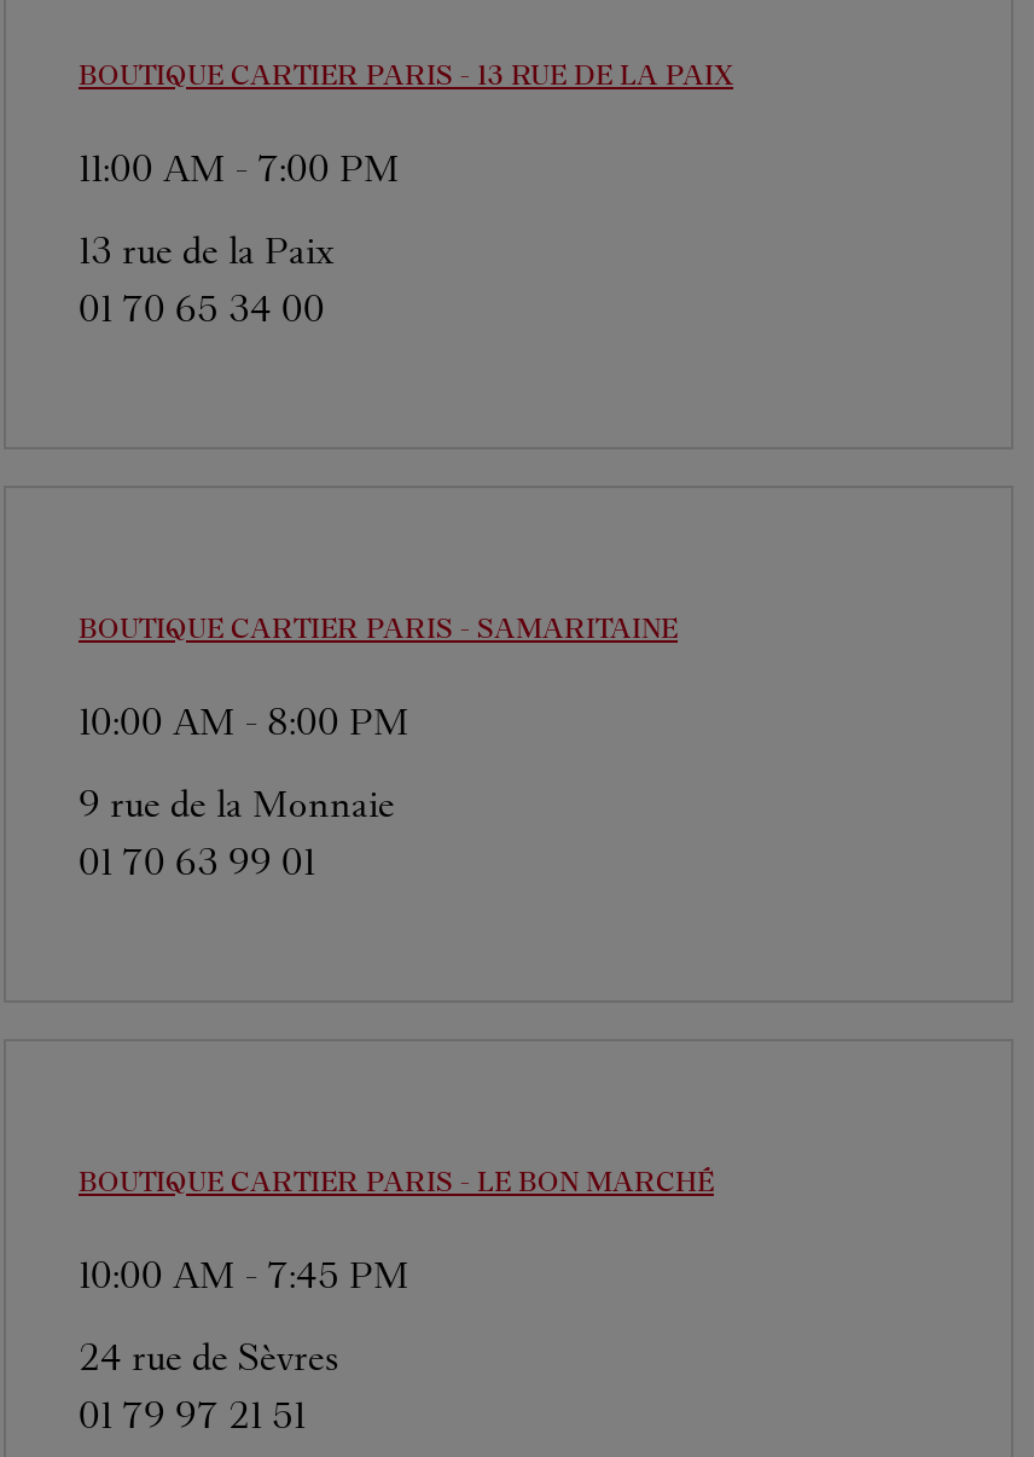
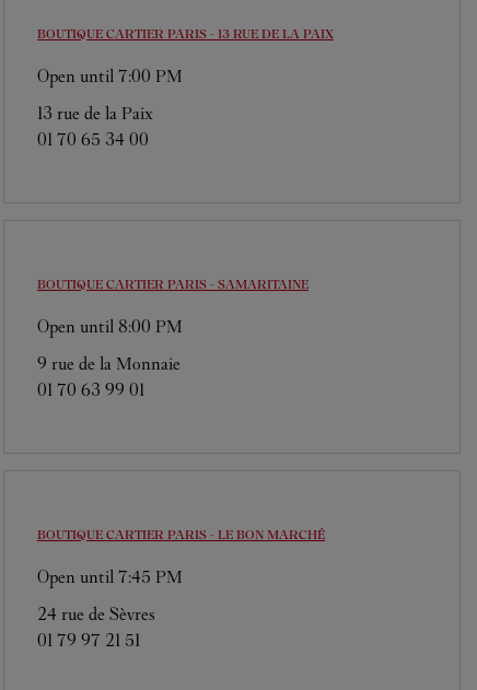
[79,145,400,191] 11:00 AM - 7:00 PM -> [37,66,183,86] Open until 7:00 PM
[79,698,409,744] 10:00 AM - 8:00 PM -> [37,316,183,337] Open until 8:00 PM
[79,1252,409,1298] 10:00 AM - 7:45 PM -> [37,566,183,587] Open until 7:45 PM

